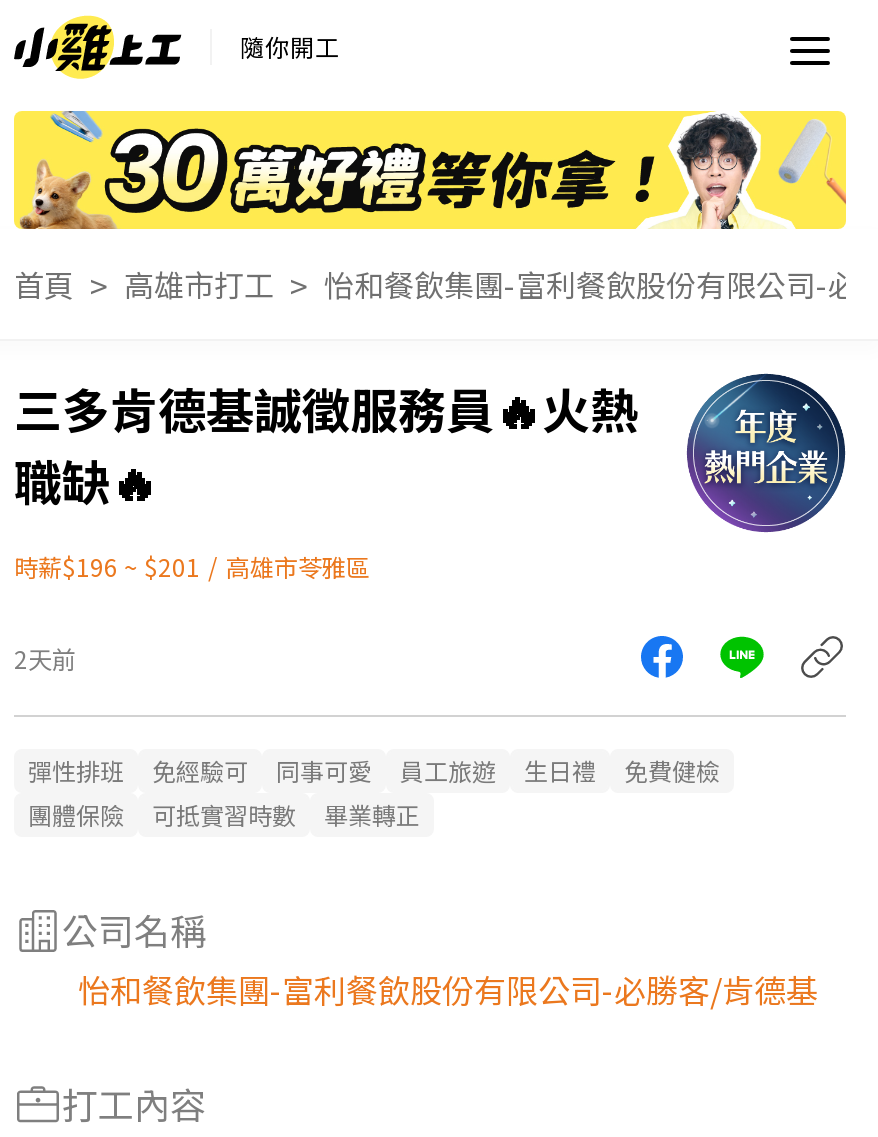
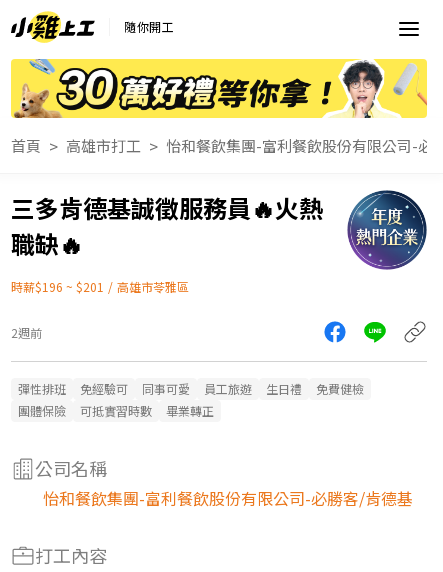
[14,641,76,675] 2天前 -> [11,324,42,341] 2週前

